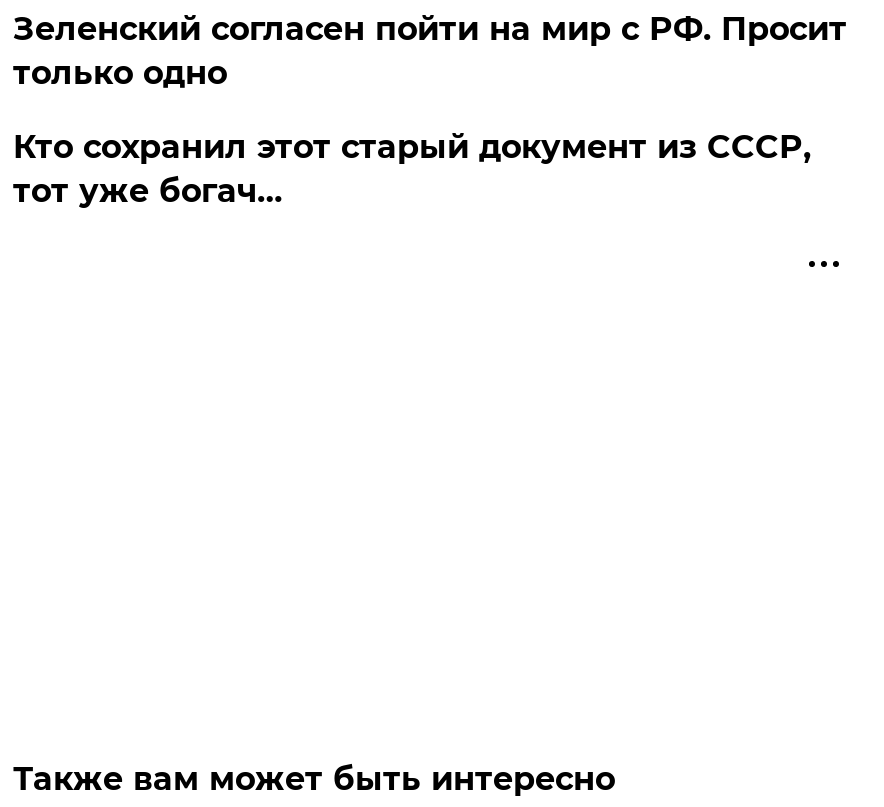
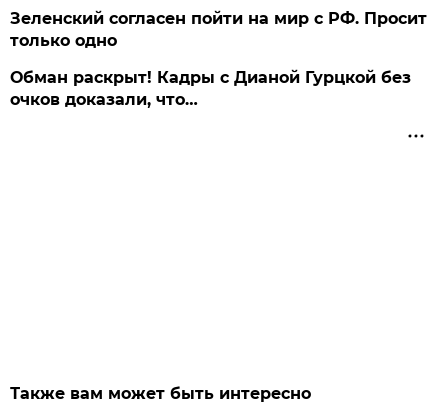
[13,129,811,211] Кто сохранил этот старый документ из СССР, | тот уже богач… -> [10,68,411,109] Обман раскрыт! Кадры с Дианой Гурцкой без | очков доказали, что…

